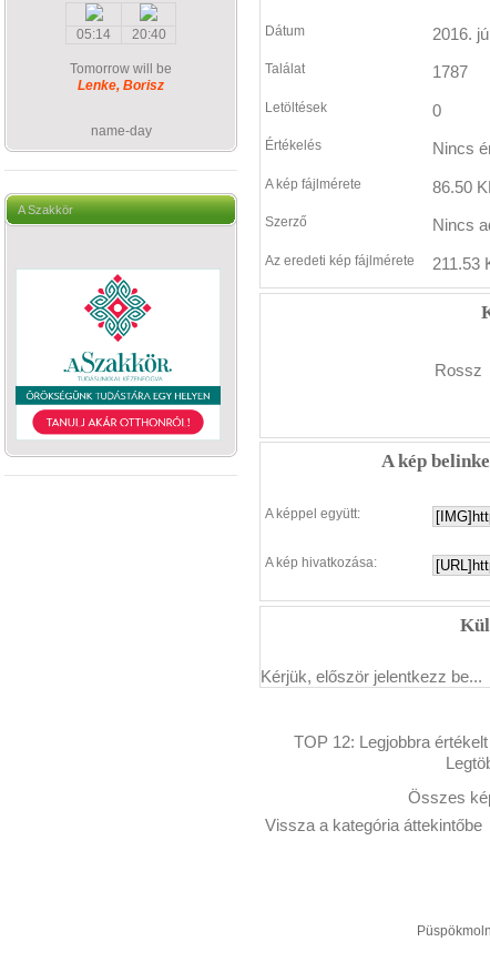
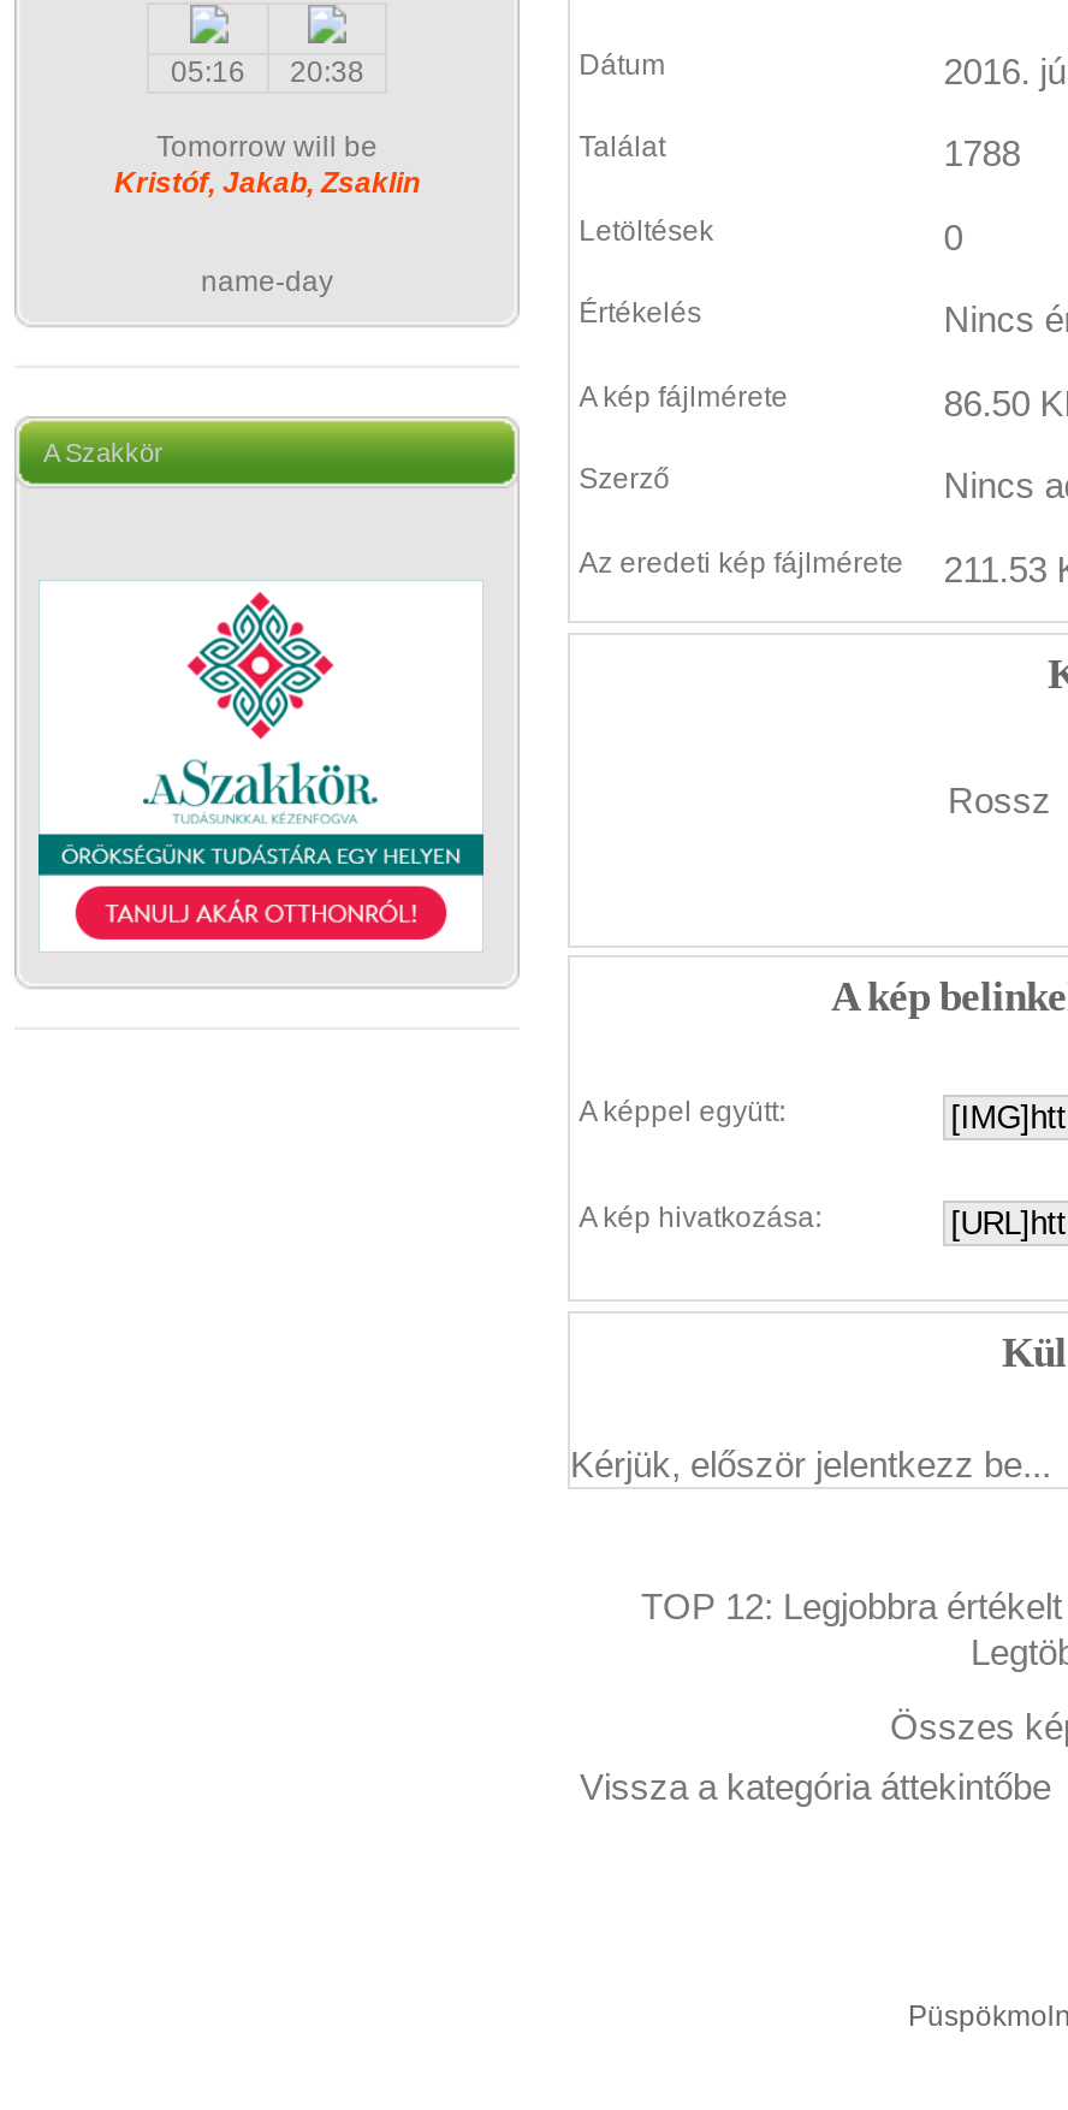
[76,27,166,42] 05:14 | 20:40 -> [171,55,364,89] 05:16 | 20:38
[433,62,468,81] 1787 -> [943,133,1020,174] 1788
[78,78,164,93] Lenke, Borisz -> [114,166,420,200] Kristóf, Jakab, Zsaklin

